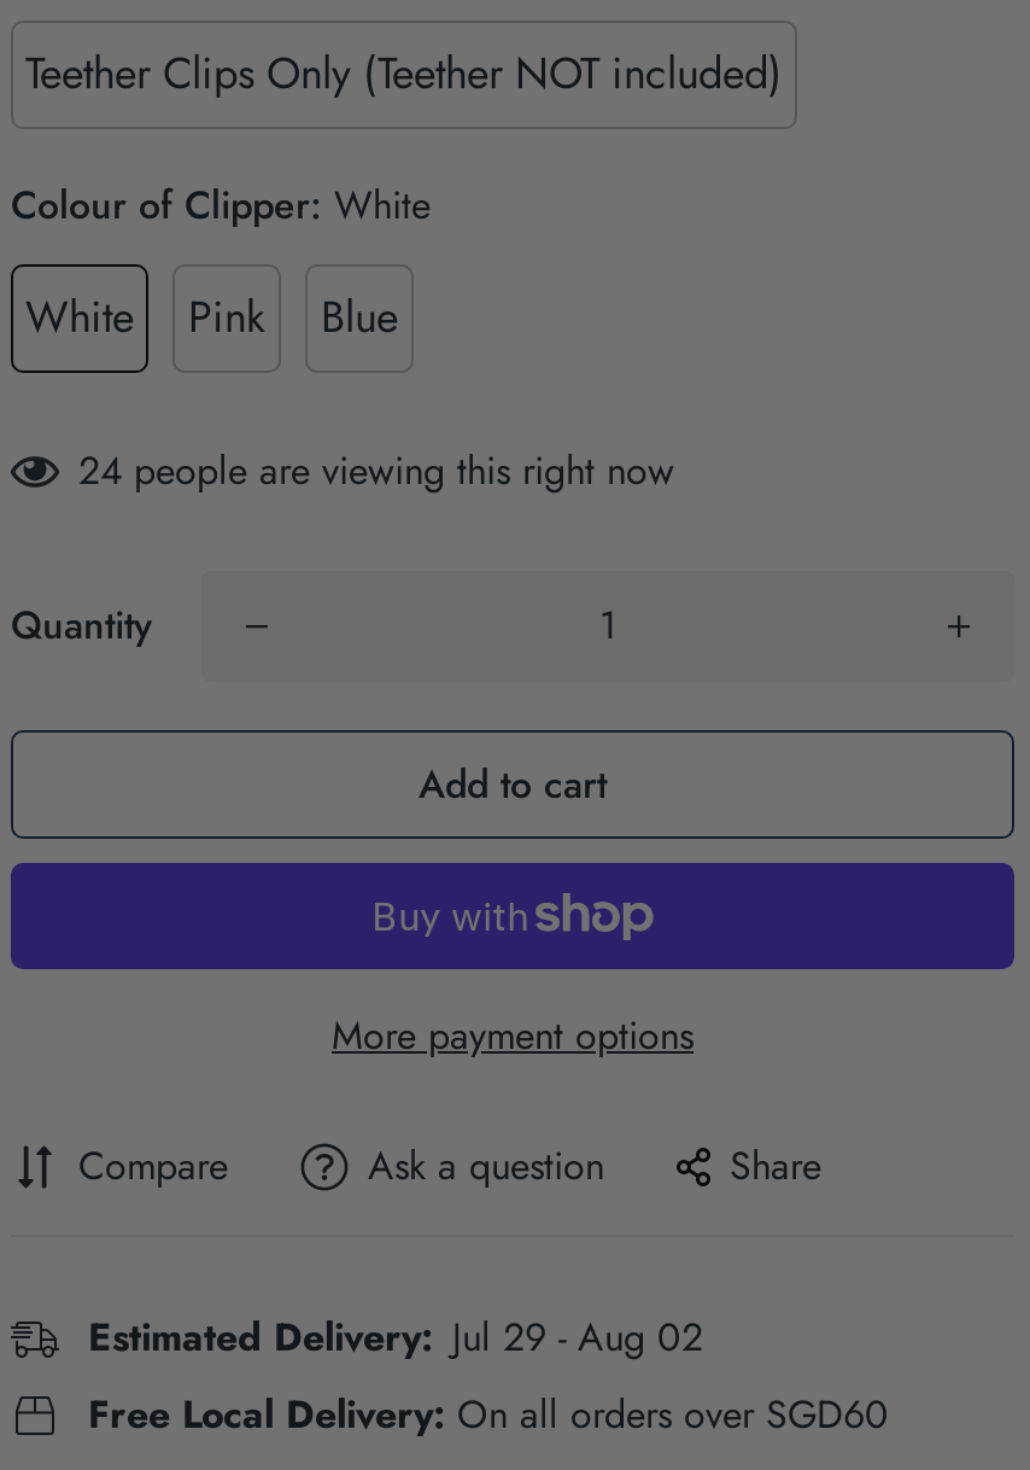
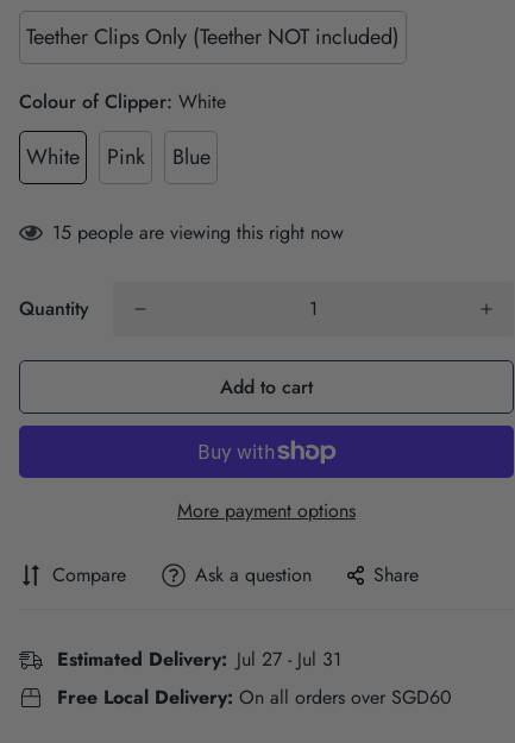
[78,443,674,499] 24 people are viewing this right now -> [52,219,344,246] 15 people are viewing this right now
[88,1310,703,1365] Estimated Delivery: Jul 29 - Aug 02 -> [57,646,341,673] Estimated Delivery: Jul 27 - Jul 31

